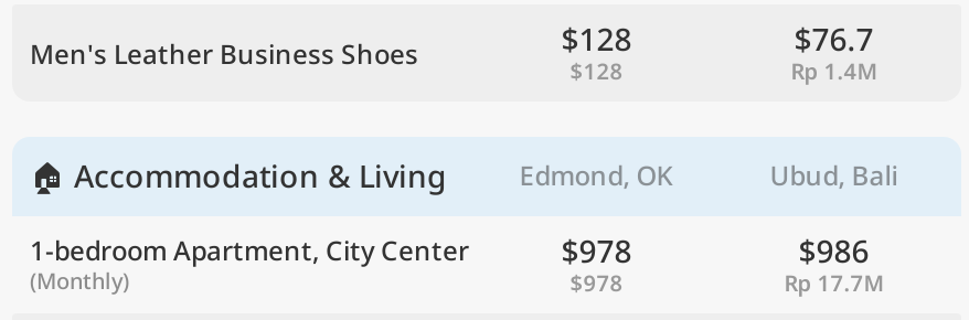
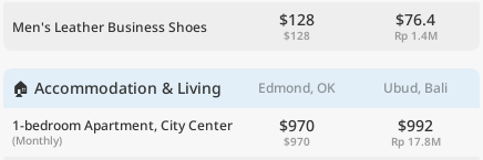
[794,18,873,60] $76.7 -> [396,9,436,30] $76.4
[561,230,632,272] $978 -> [279,115,314,136] $970
[798,230,869,272] $986 -> [398,115,433,136] $992
[570,267,623,298] $978 -> [283,134,310,149] $970
[784,267,884,298] Rp 17.7M -> [391,134,441,149] Rp 17.8M

